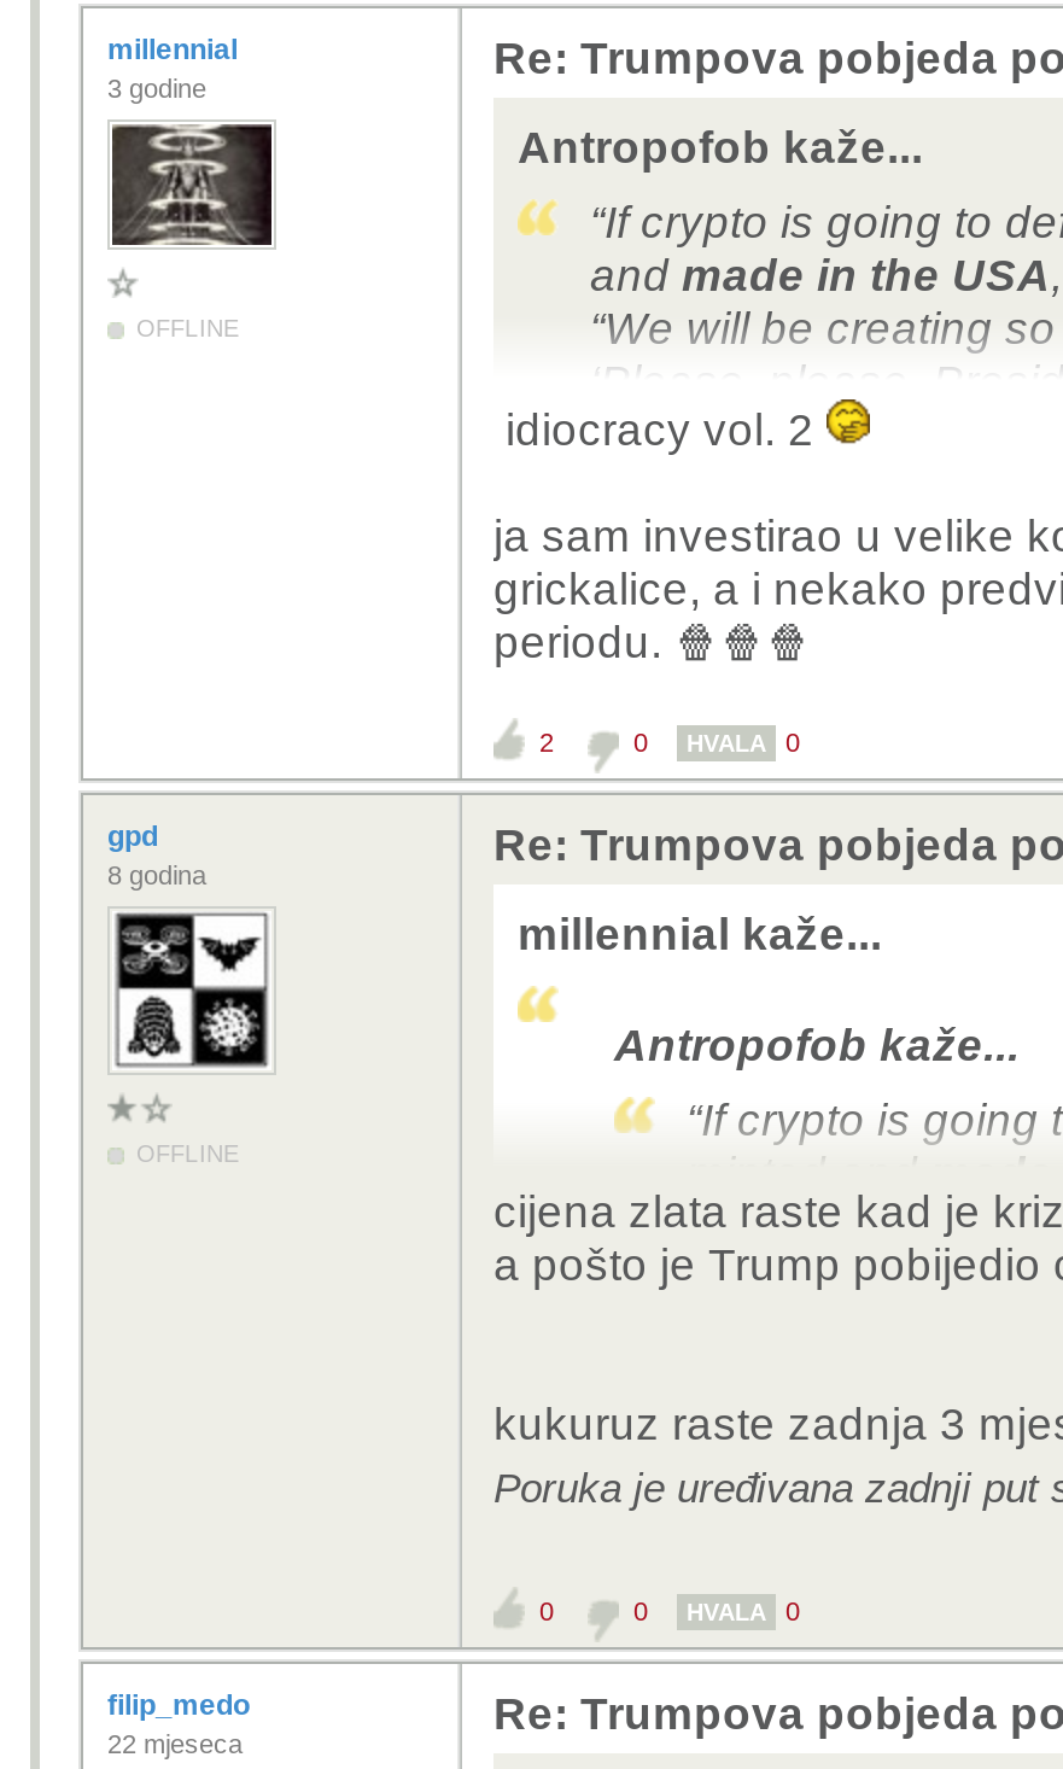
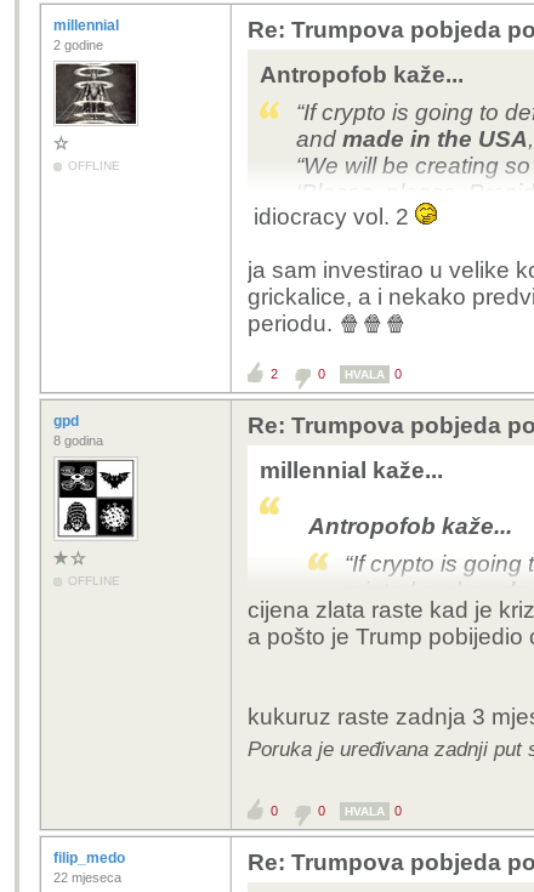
[107,74,206,103] 3 godine -> [53,38,103,52] 2 godine

